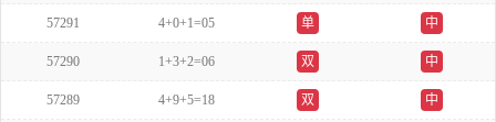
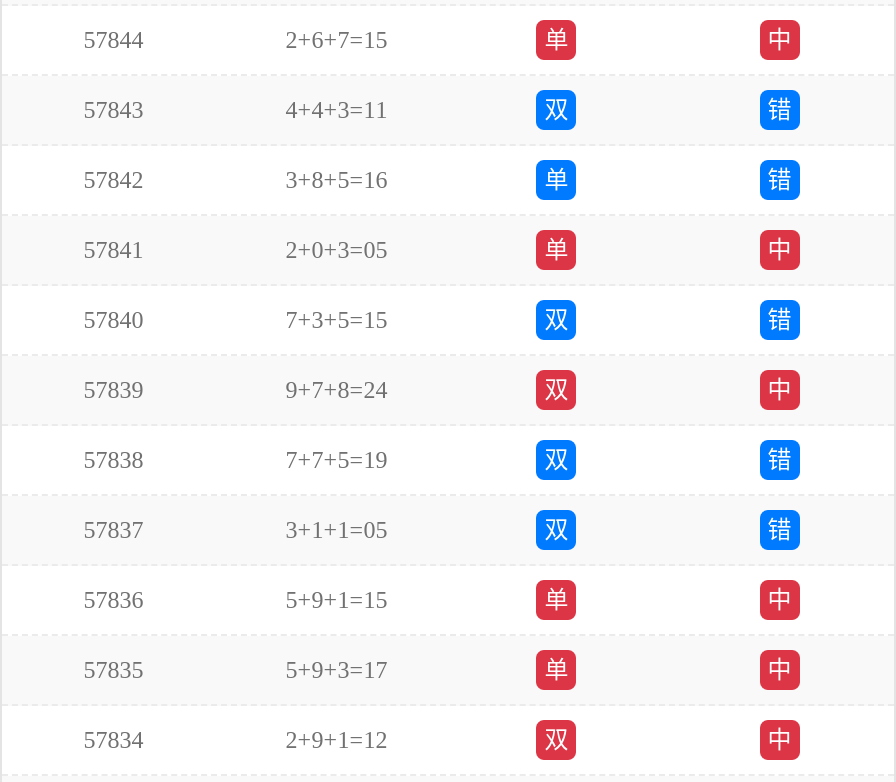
[46,15,79,31] 57291 -> [84,26,144,54] 57844
[158,15,215,31] 4+0+1=05 -> [286,26,388,54] 2+6+7=15
[46,54,215,69] 57290 | 1+3+2=06 -> [84,96,792,404] 57843 | 4+4+3=11 | 双 | 错 | 57842 | 3+8+5=16 | 单 | 错 | 57841 | 2+0+3=05 | 单 | 中 | 57840 | 7+3+5=15 | 双 | 错 | 57839 | 9+7+8=24
[46,92,215,108] 57289 | 4+9+5=18 -> [84,446,792,754] 57838 | 7+7+5=19 | 双 | 错 | 57837 | 3+1+1=05 | 双 | 错 | 57836 | 5+9+1=15 | 单 | 中 | 57835 | 5+9+3=17 | 单 | 中 | 57834 | 2+9+1=12

